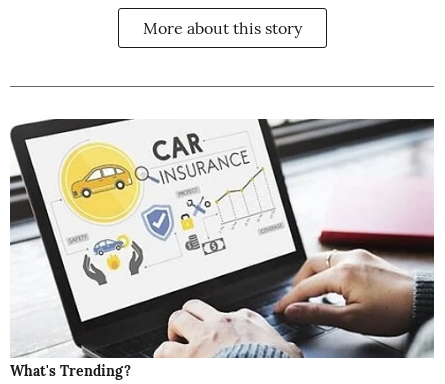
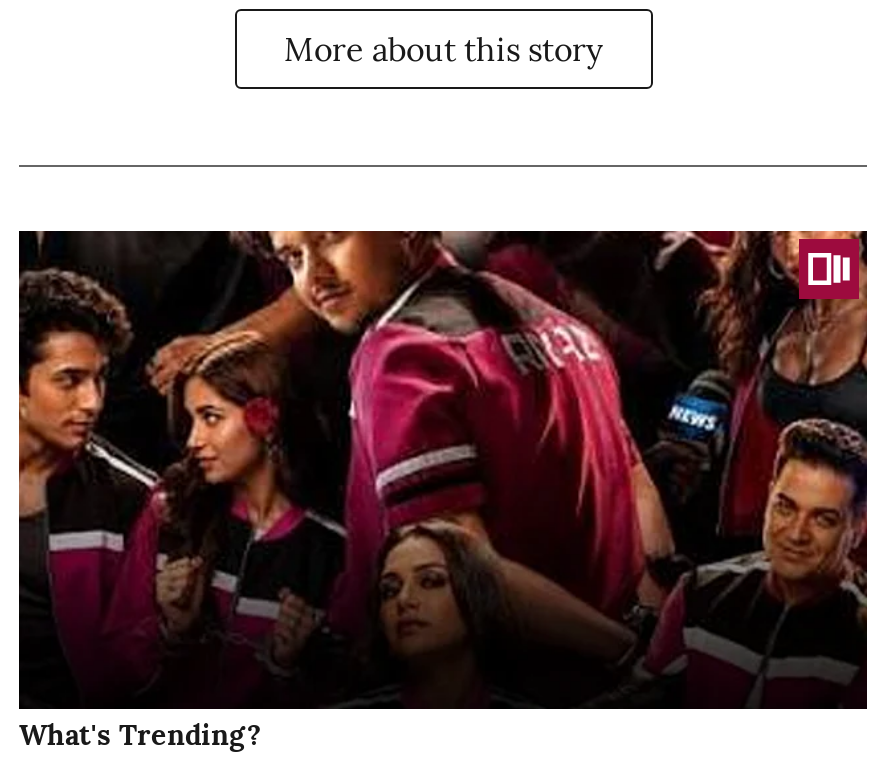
[9,118,435,359] [image] -> [17,229,869,711] [image]

